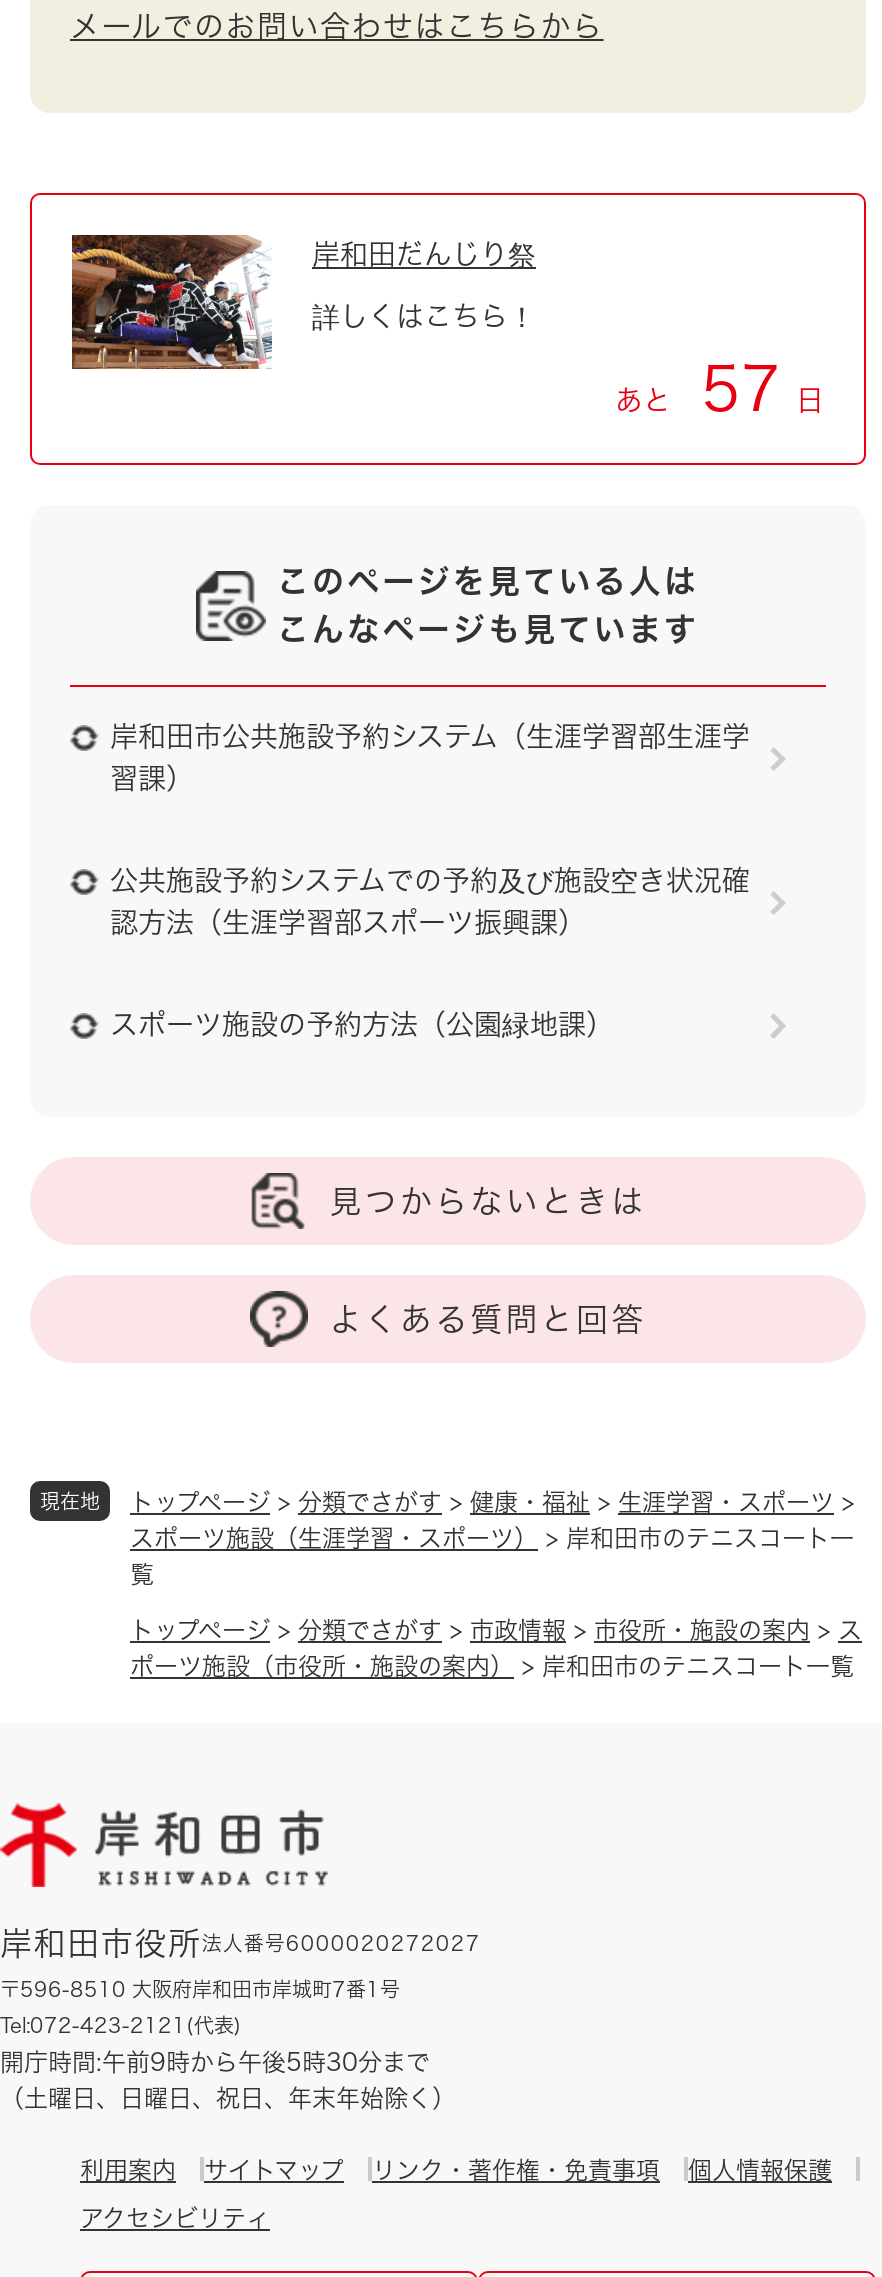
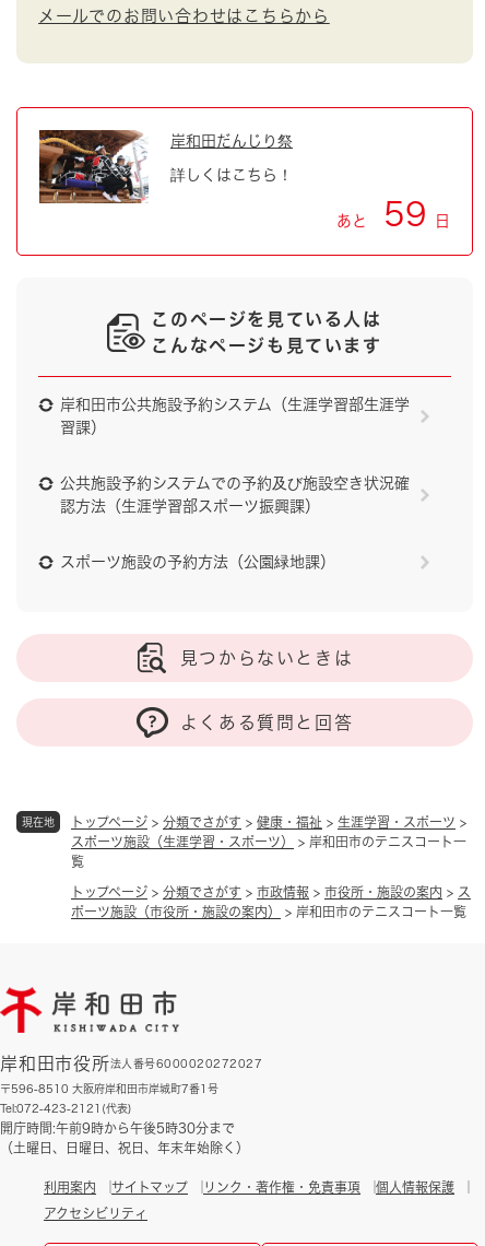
[615,359,824,419] あと 57 日 -> [336,198,450,231] あと 59 日

